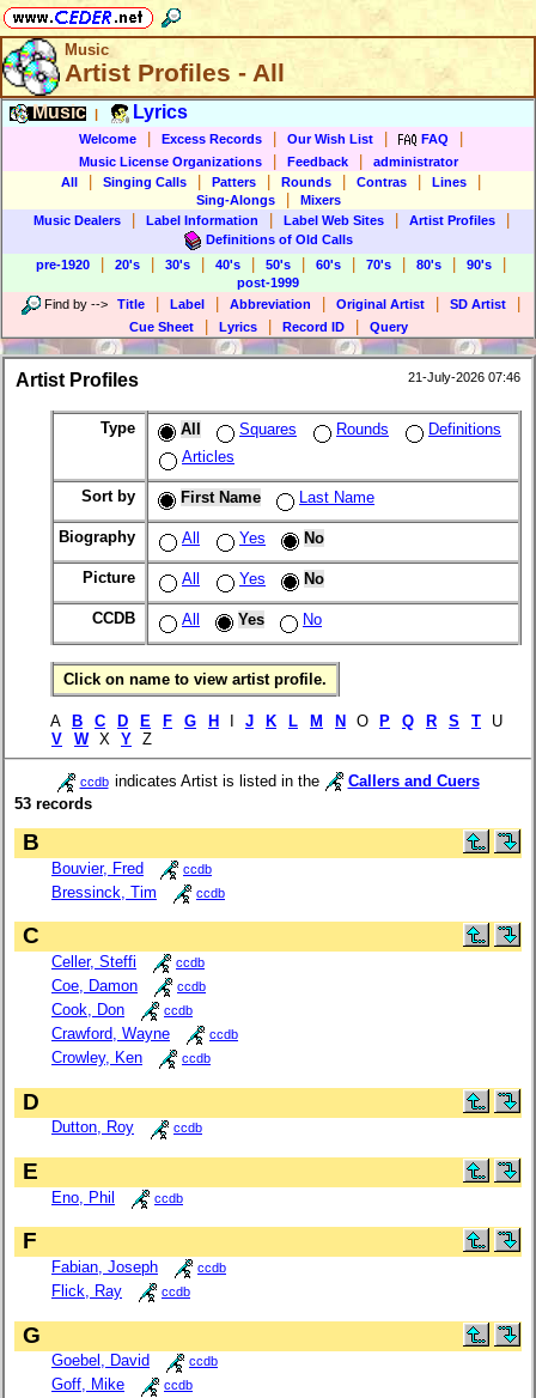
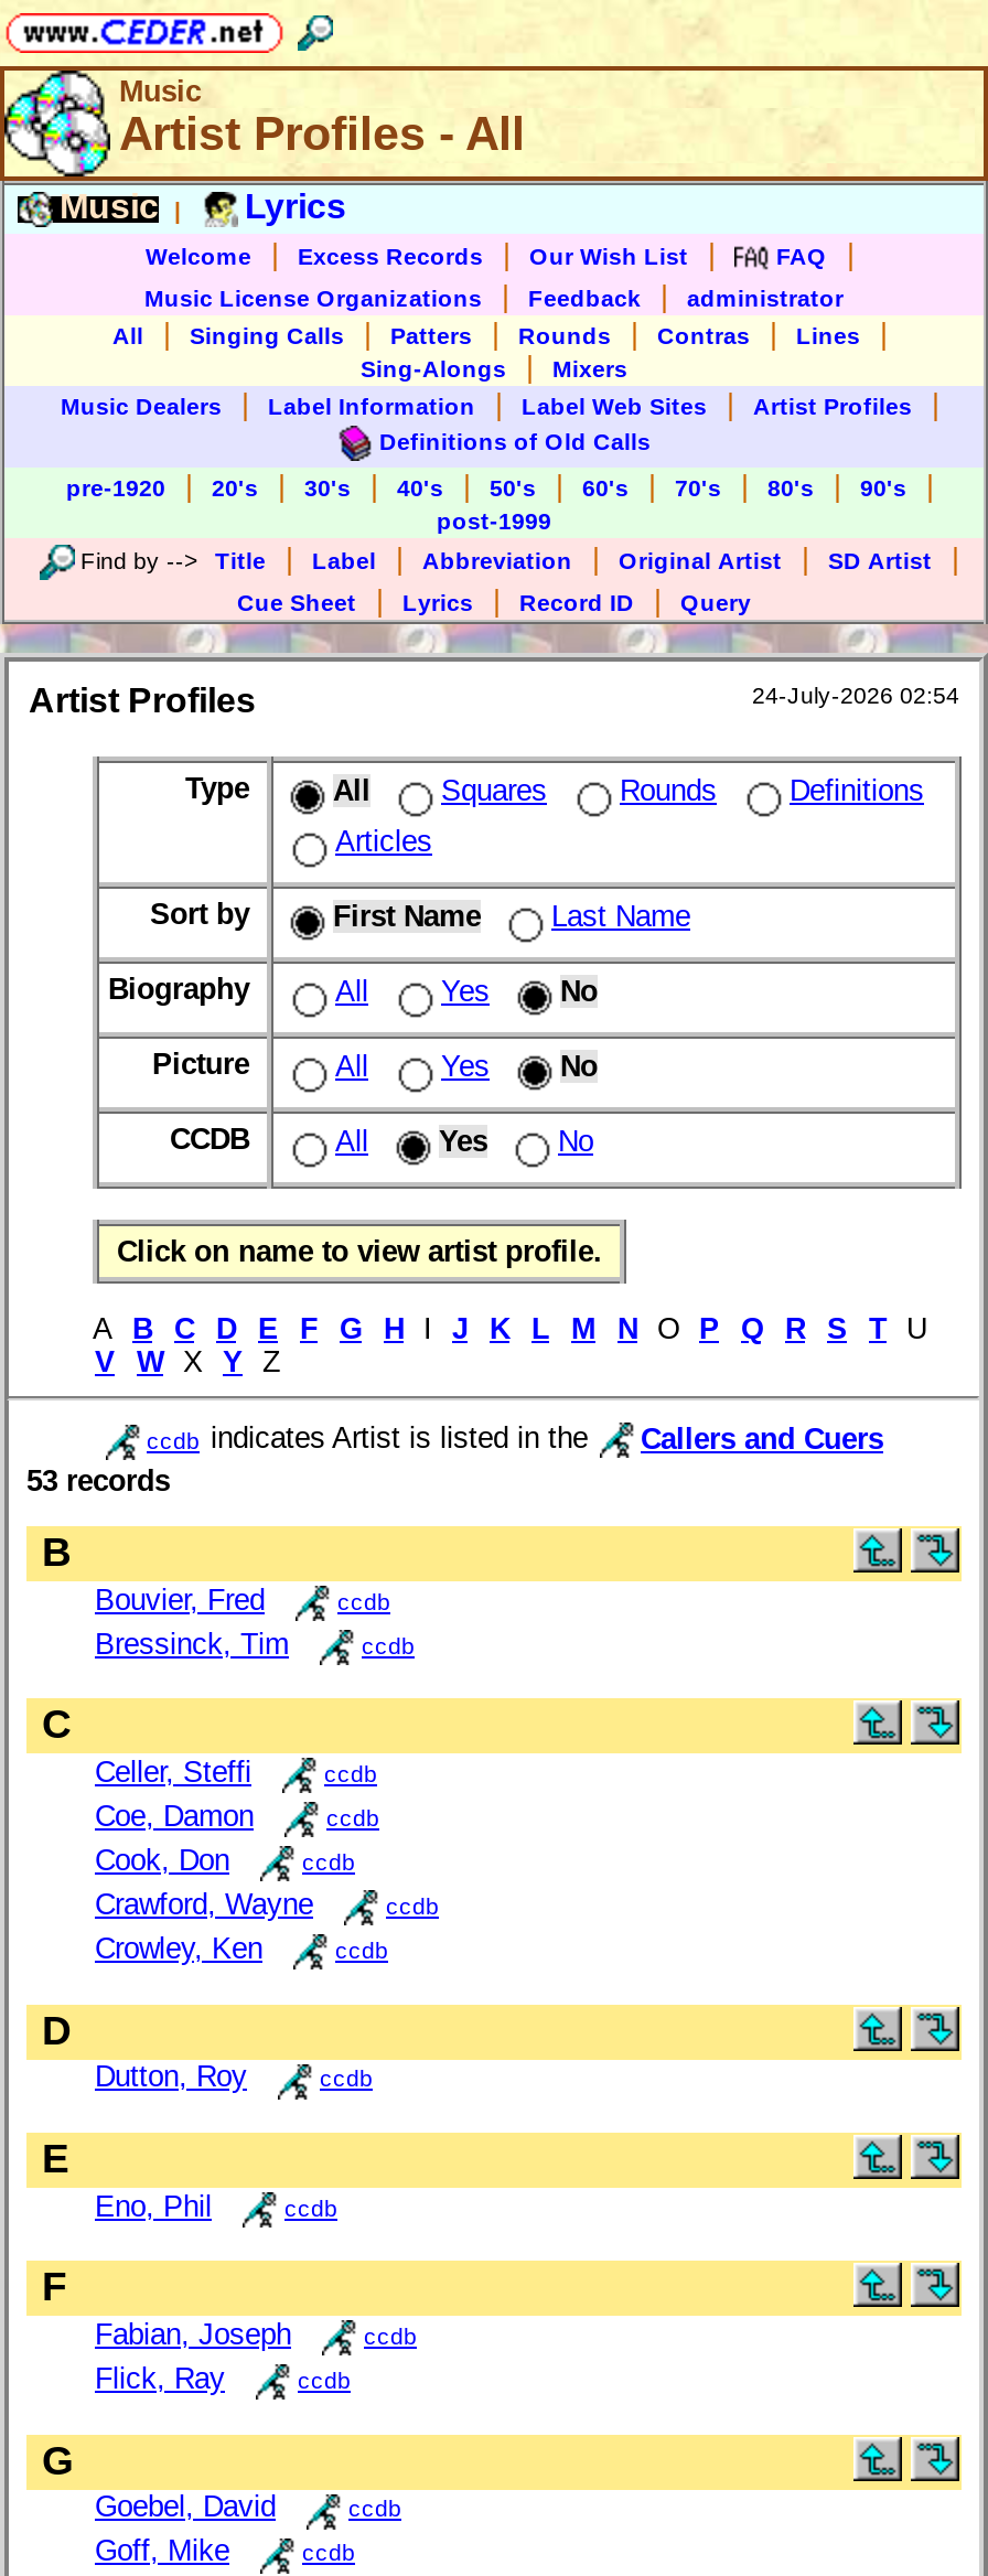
[408,370,520,385] 21-July-2026 07:46 -> [752,682,959,709] 24-July-2026 02:54

